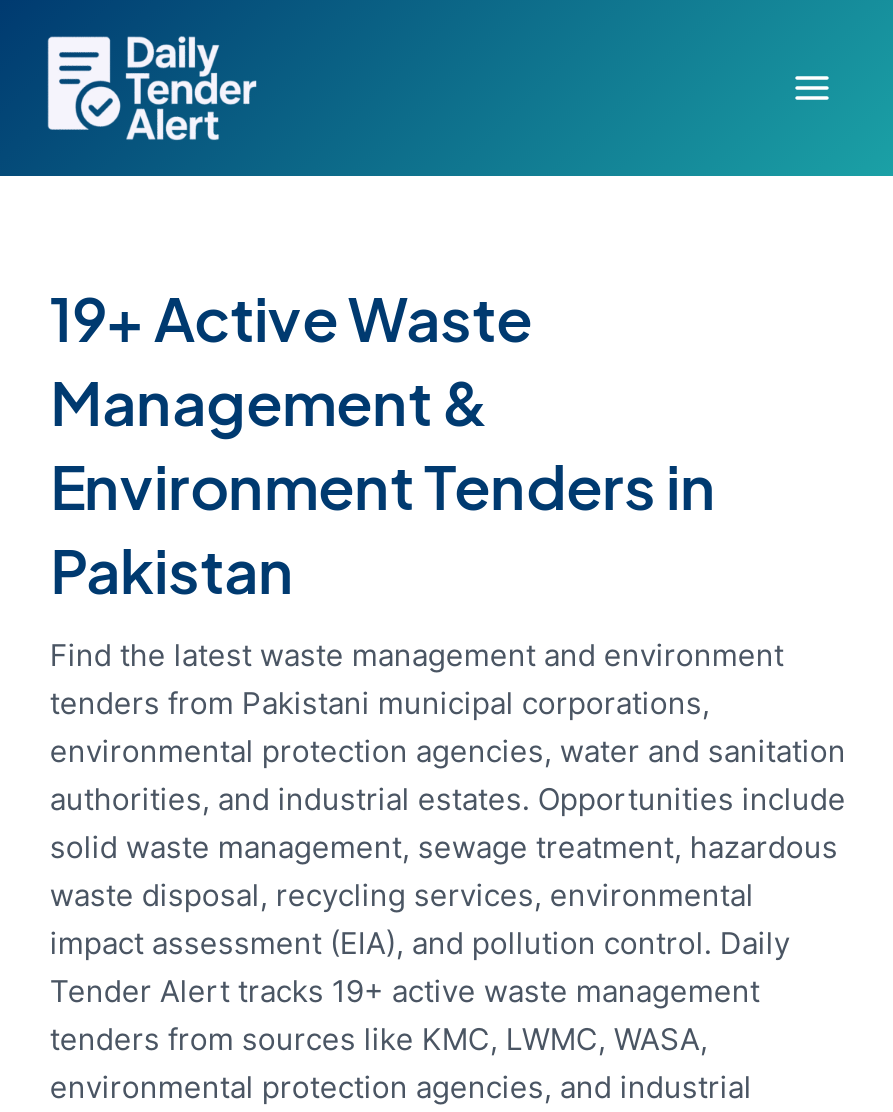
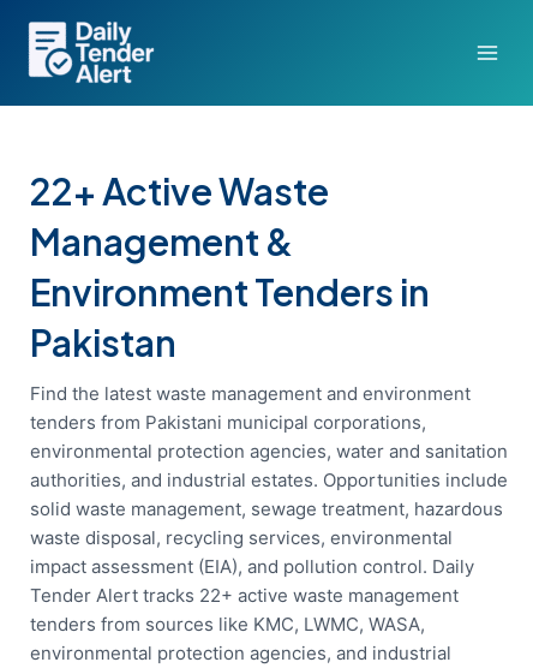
[50,280,532,356] 19+ Active Waste -> [30,168,329,214] 22+ Active Waste
[50,972,760,1010] Tender Alert tracks 19+ active waste management -> [30,584,458,606] Tender Alert tracks 22+ active waste management

